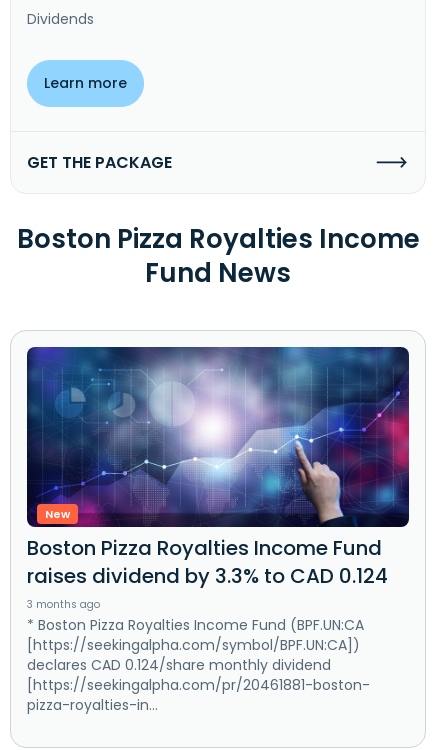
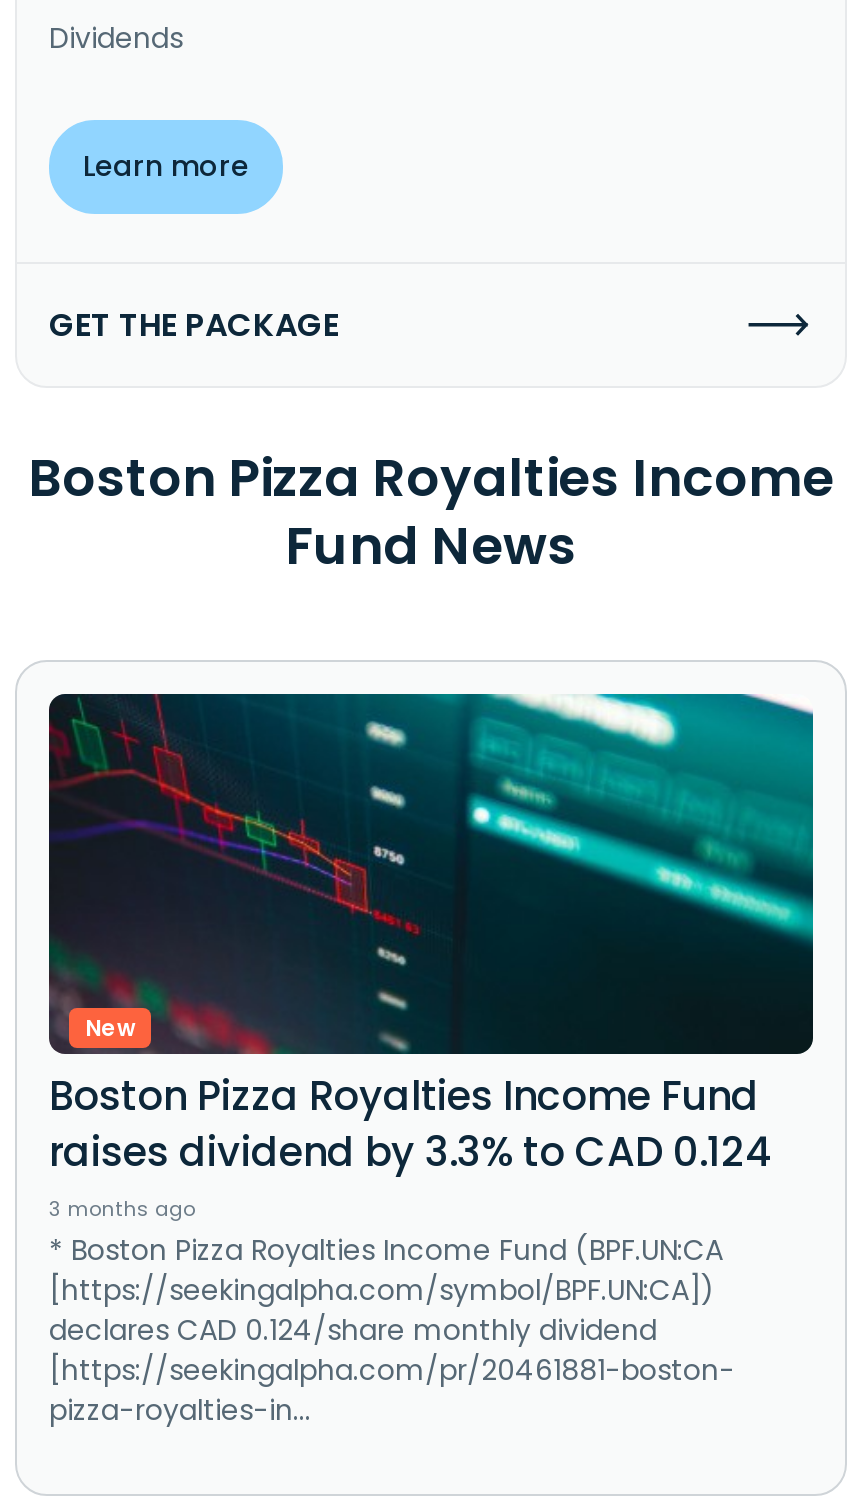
[27,346,410,528] [image] -> [49,692,815,1056] [image]

